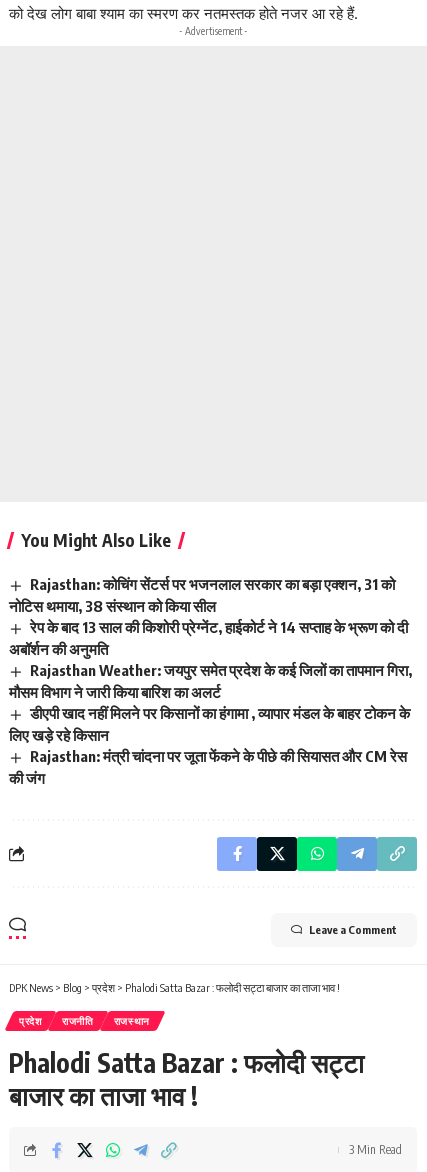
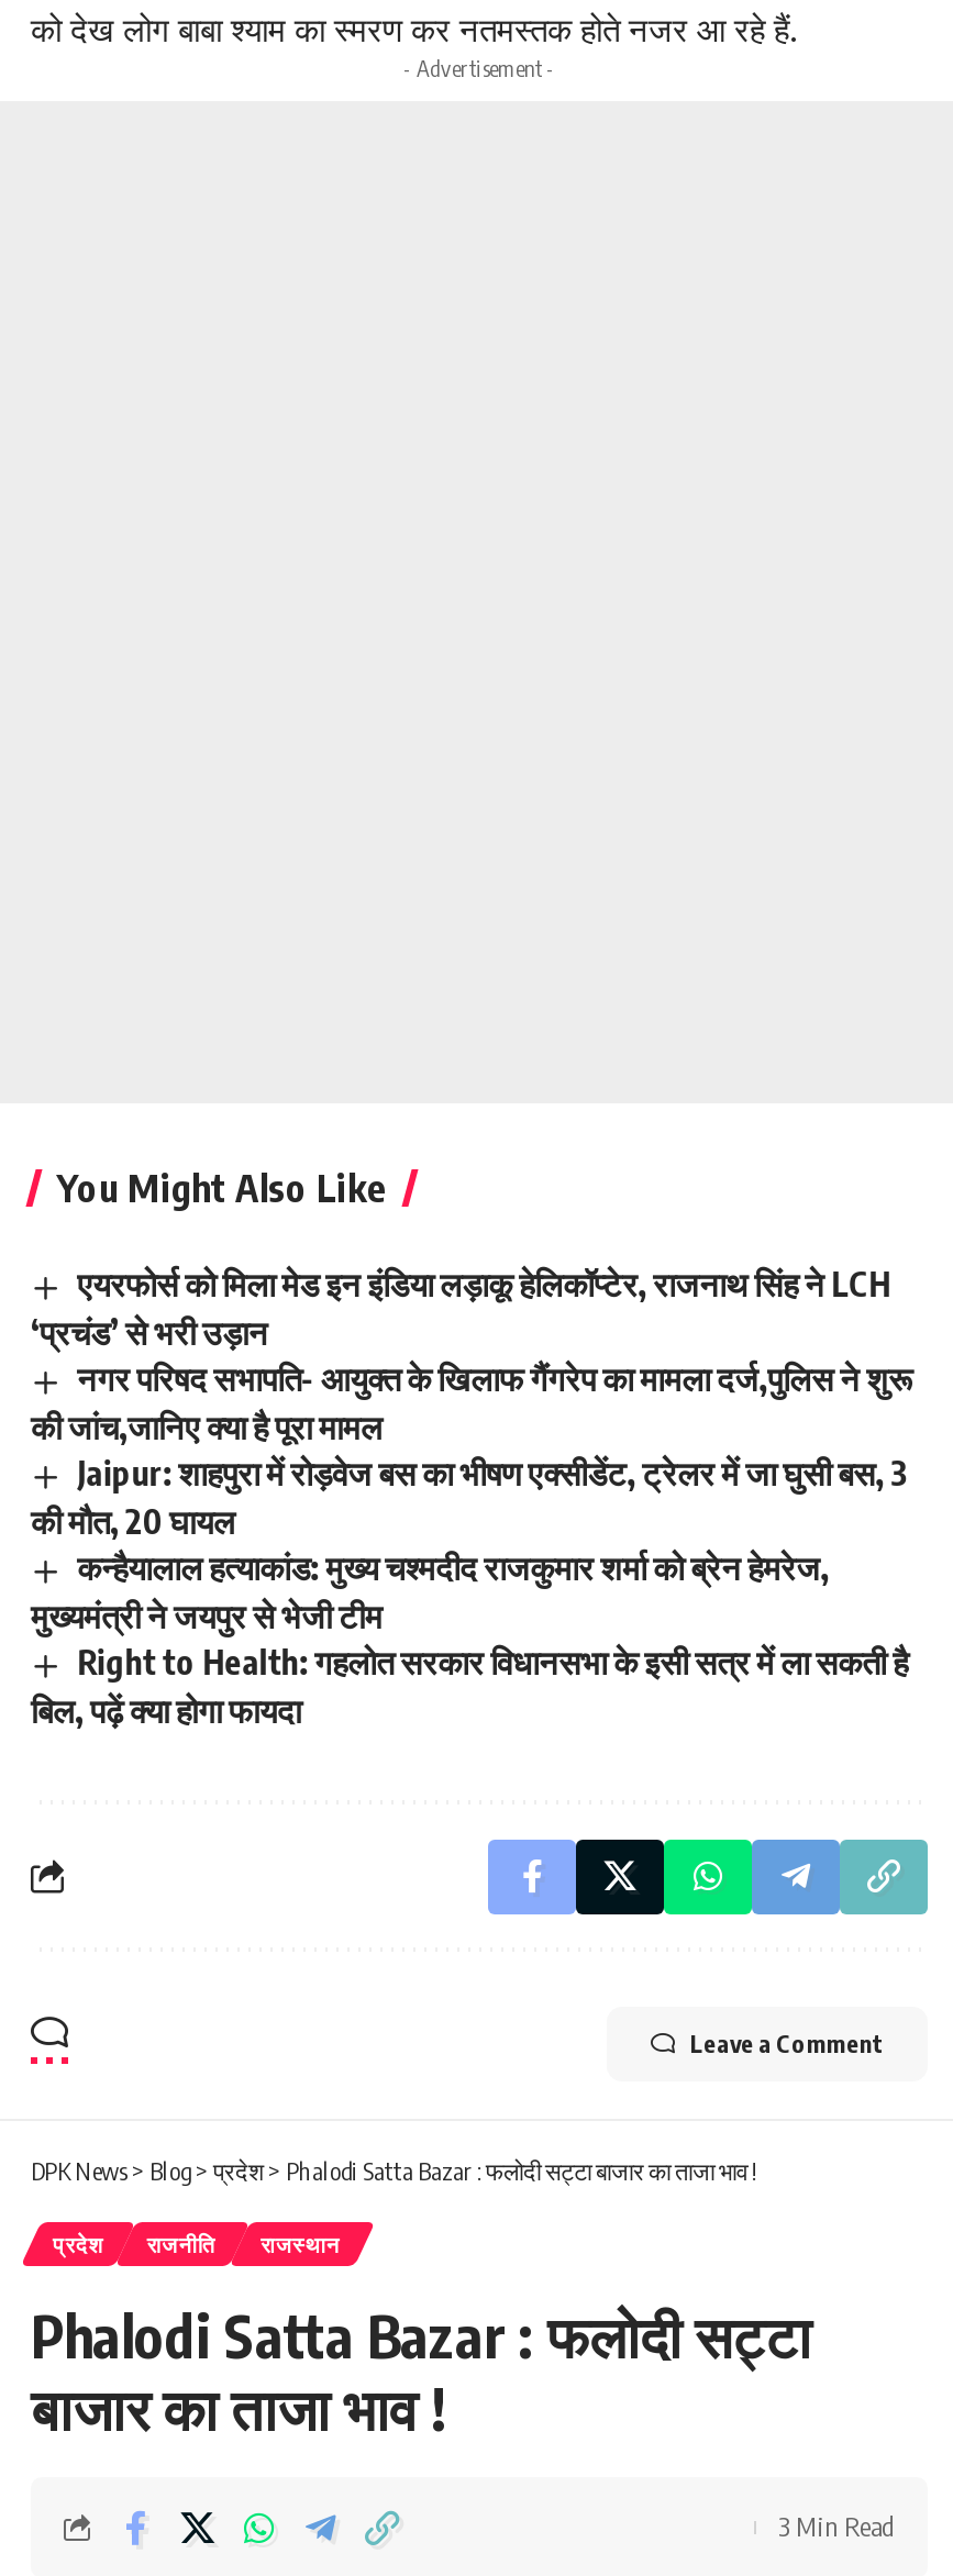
[9,575,412,787] Rajasthan: कोचिंग सेंटर्स पर भजनलाल सरकार का बड़ा एक्शन, 31 को | नोटिस थमाया, 38 संस्थान को किया सील | रेप के बाद 13 साल की किशोरी प्रेग्नेंट, हाईकोर्ट ने 14 सप्ताह के भ्रूण को दी | अबॉर्शन की अनुमति | Rajasthan Weather: जयपुर समेत प्रदेश के कई जिलों का तापमान गिरा, | मौसम विभाग ने जारी किया बारिश का अलर्ट | डीएपी खाद नहीं मिलने पर किसानों का हंगामा , व्यापार मंडल के बाहर टोकन के | लिए खड़े रहे किसान | Rajasthan: मंत्री चांदना पर जूता फेंकने के पीछे की सियासत और CM रेस | की जंग -> [31,1265,913,1730] एयरफोर्स को मिला मेड इन इंडिया लड़ाकू हेलिकॉप्टेर, राजनाथ सिंह ने LCH | ‘प्रचंड’ से भरी उड़ान | नगर परिषद सभापति- आयुक्त के खिलाफ गैंगरेप का मामला दर्ज,पुलिस ने शुरू | की जांच,जानिए क्या है पूरा मामल | Jaipur: शाहपुरा में रोड़वेज बस का भीषण एक्सीडेंट, ट्रेलर में जा घुसी बस, 3 | की मौत, 20 घायल | कन्हैयालाल हत्याकांड: मुख्य चश्मदीद राजकुमार शर्मा को ब्रेन हेमरेज, | मुख्यमंत्री ने जयपुर से भेजी टीम | Right to Health: गहलोत सरकार विधानसभा के इसी सत्र में ला सकती है | बिल, पढ़ें क्या होगा फायदा

